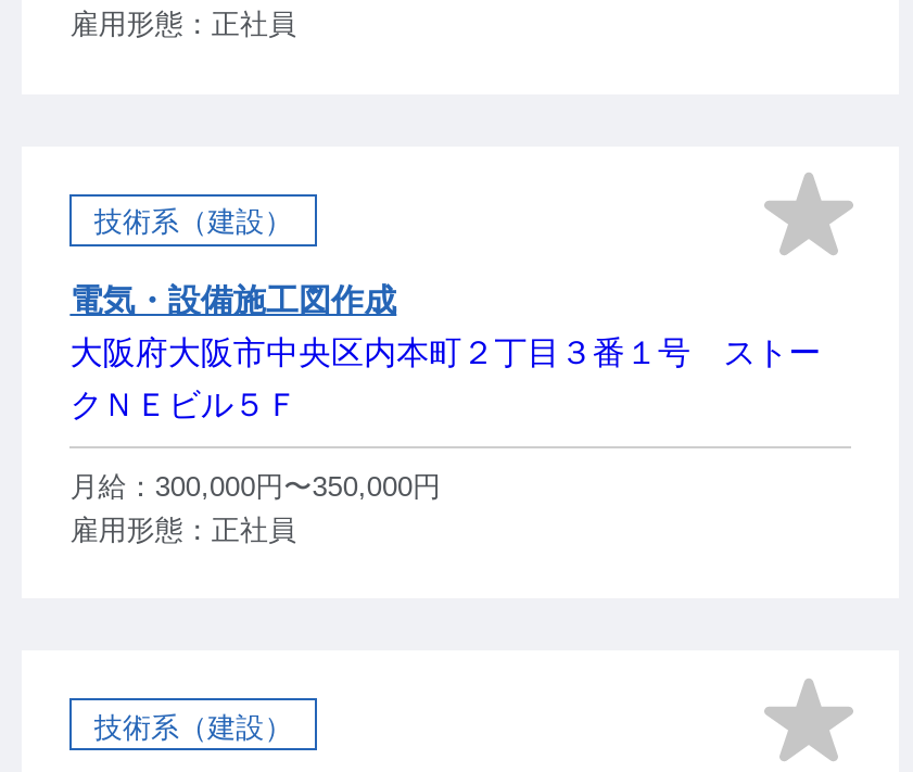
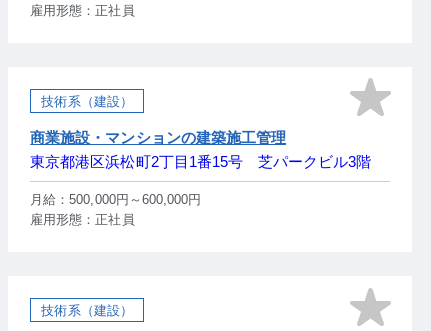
[70,280,821,421] 電気・設備施工図作成 | 大阪府大阪市中央区内本町２丁目３番１号 ストー | クＮＥビル５Ｆ -> [30,129,371,170] 商業施設・マンションの建築施工管理 | 東京都港区浜松町2丁目1番15号 芝パークビル3階
[70,469,441,502] 月給：300,000円〜350,000円 -> [30,192,201,207] 月給：500,000円～600,000円

